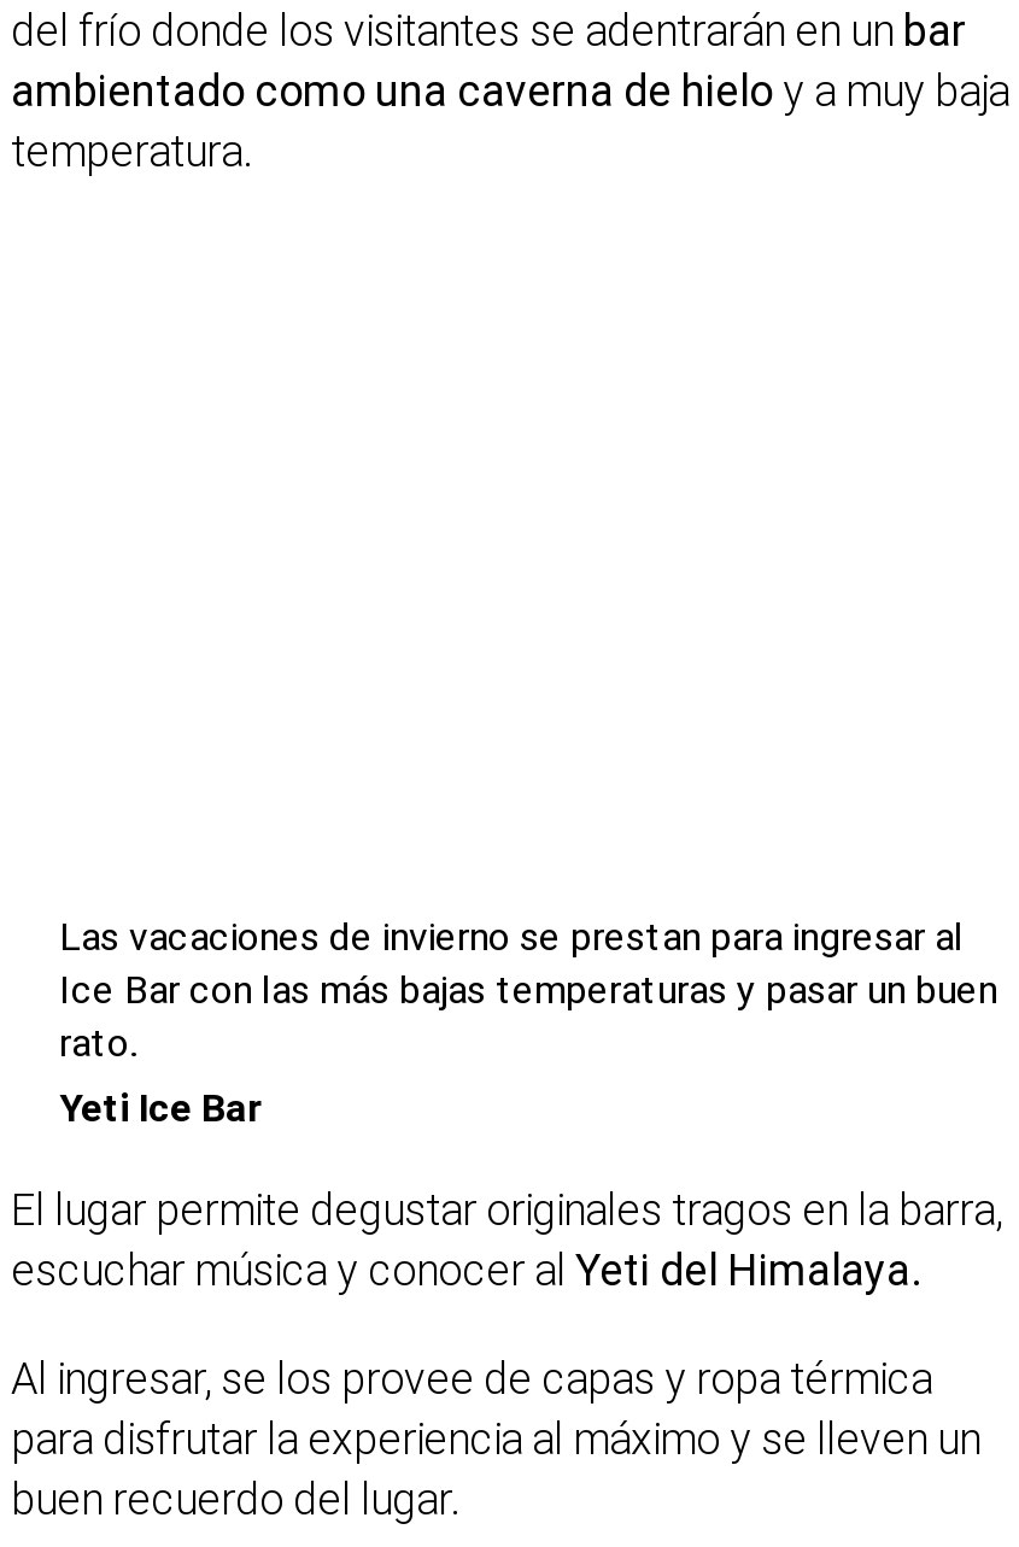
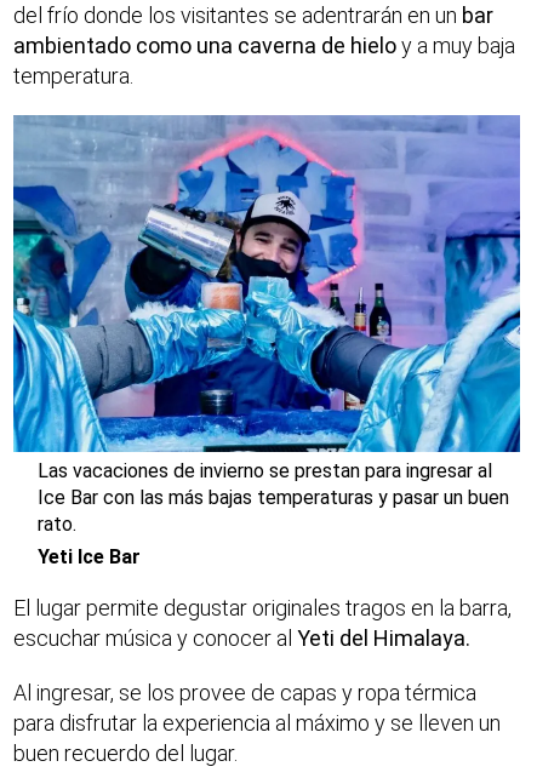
none -> [12,114,521,453] [image]

